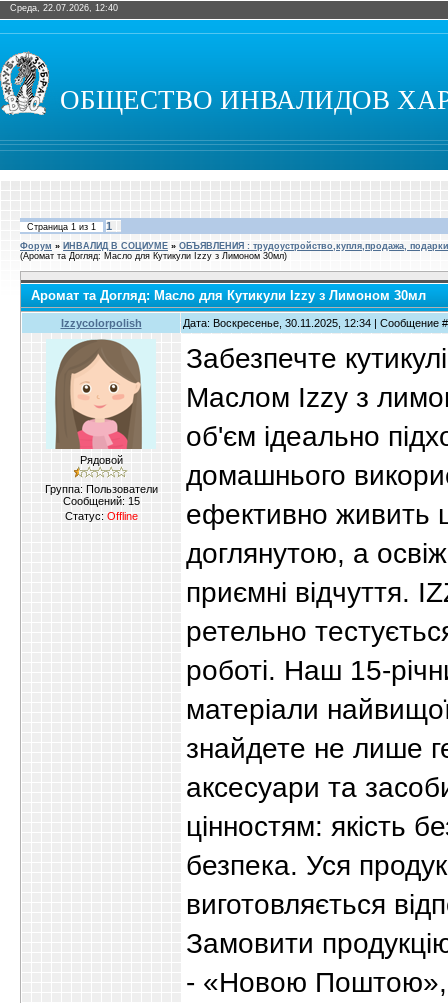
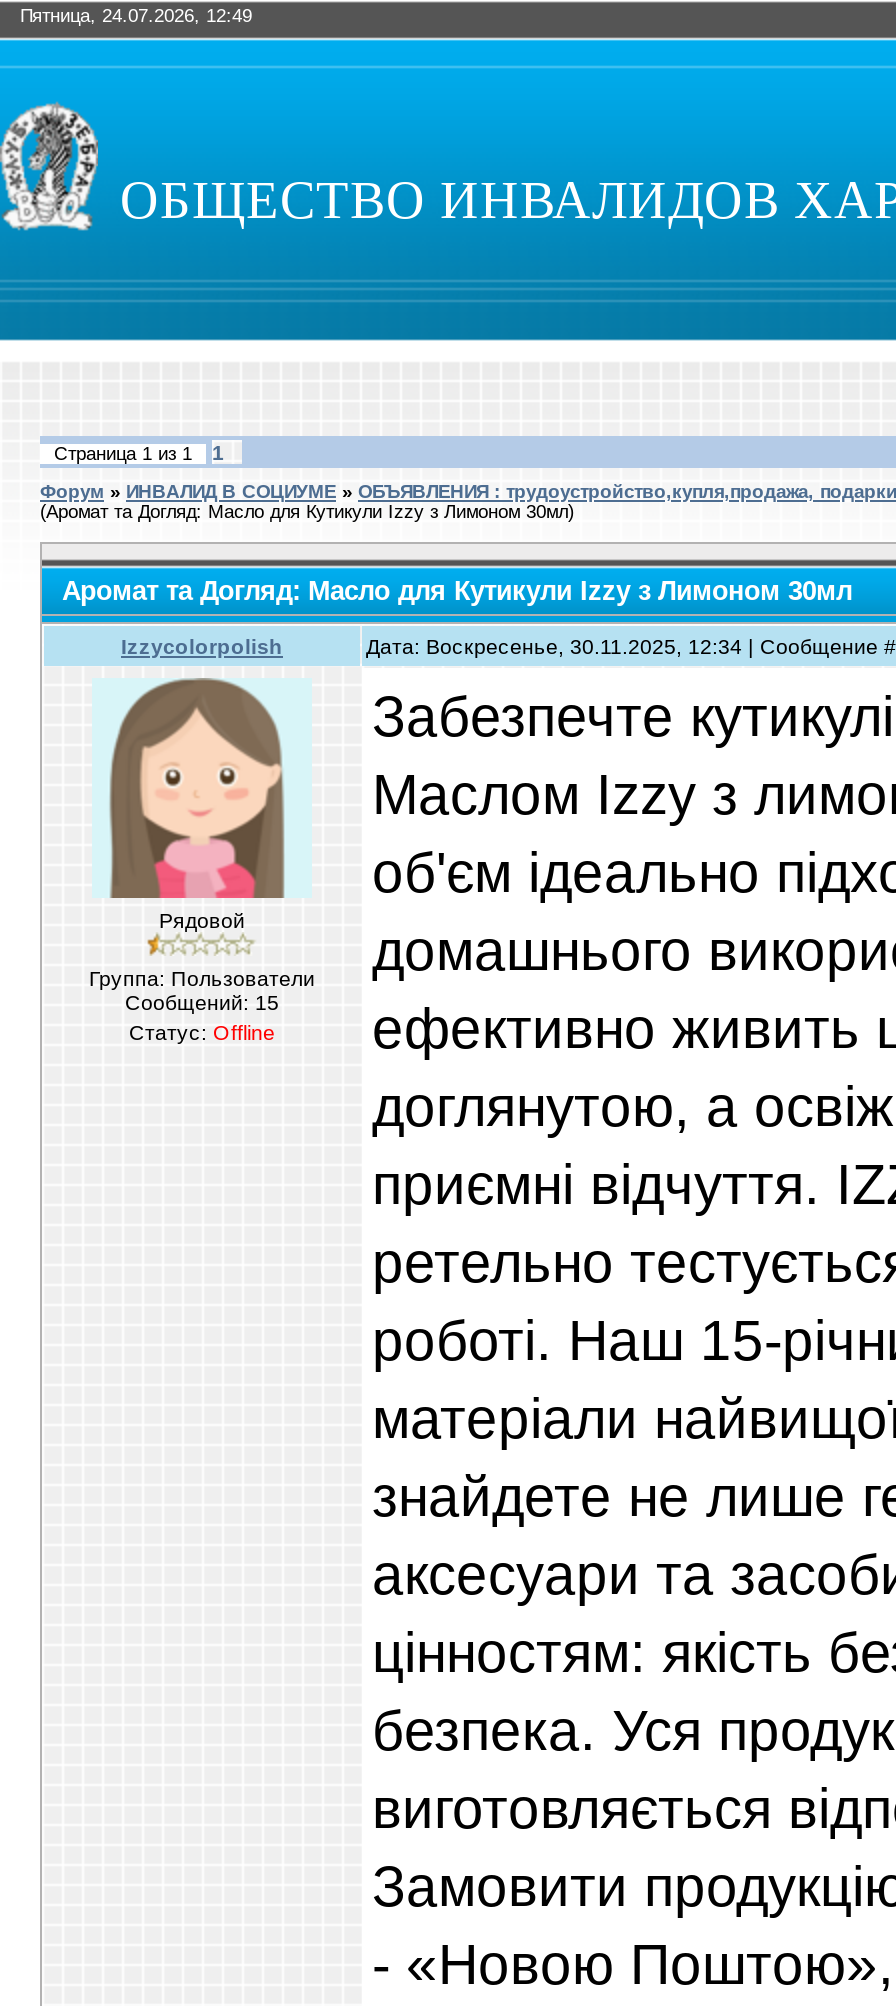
[10,3,118,13] Среда, 22.07.2026, 12:40 -> [20,6,252,26] Пятница, 24.07.2026, 12:49

